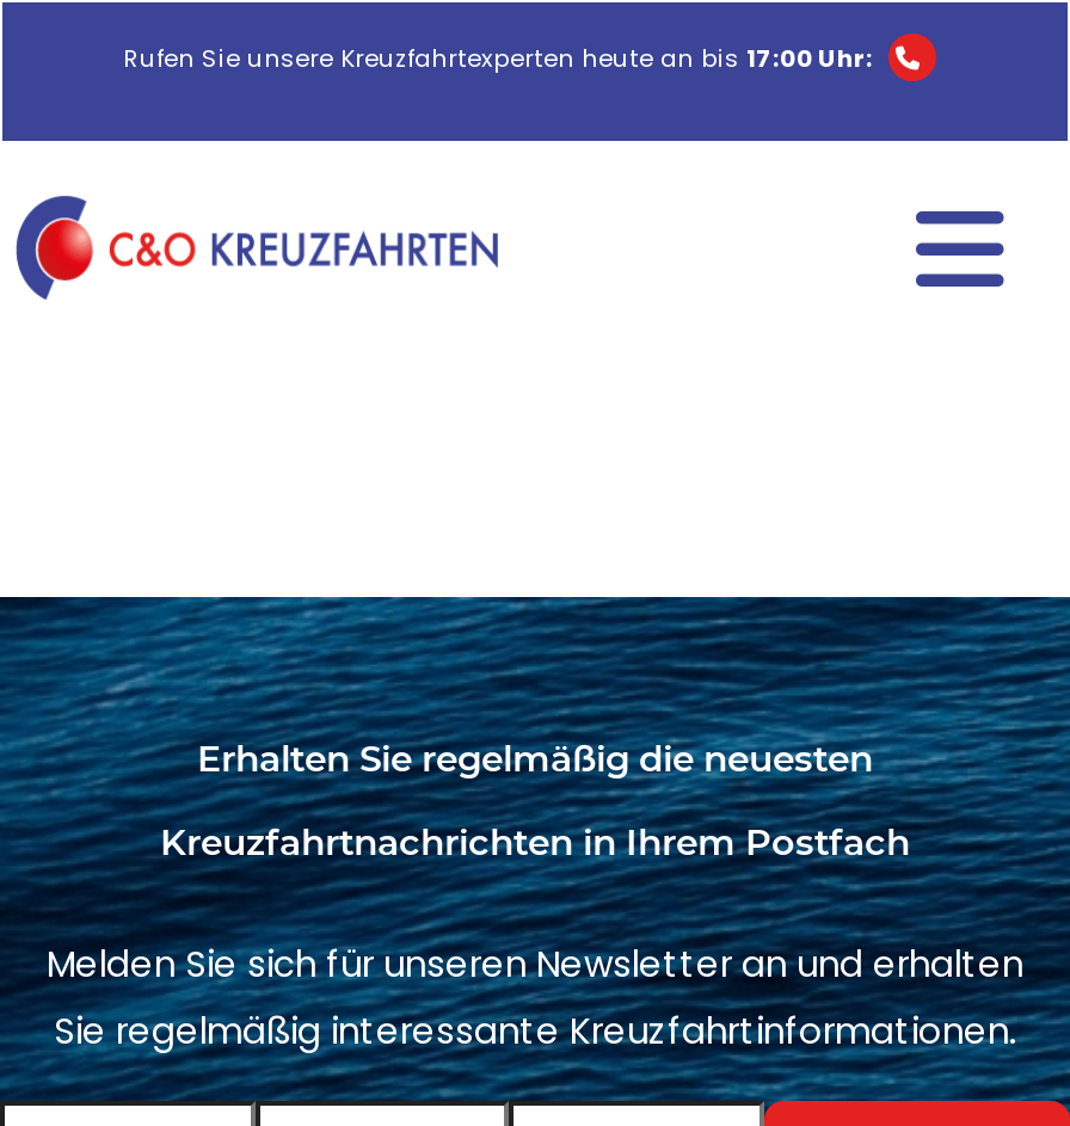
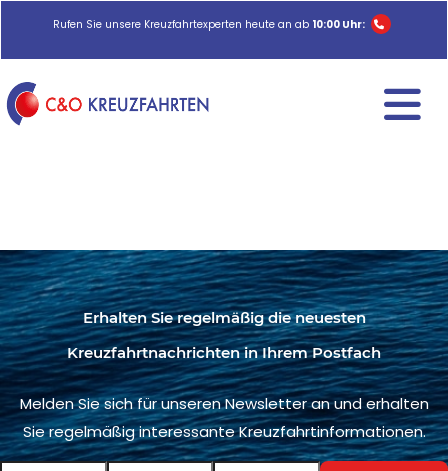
[123,41,873,76] Rufen Sie unsere Kreuzfahrtexperten heute an bis 17:00 Uhr: -> [52,17,364,32] Rufen Sie unsere Kreuzfahrtexperten heute an ab 10:00 Uhr:

